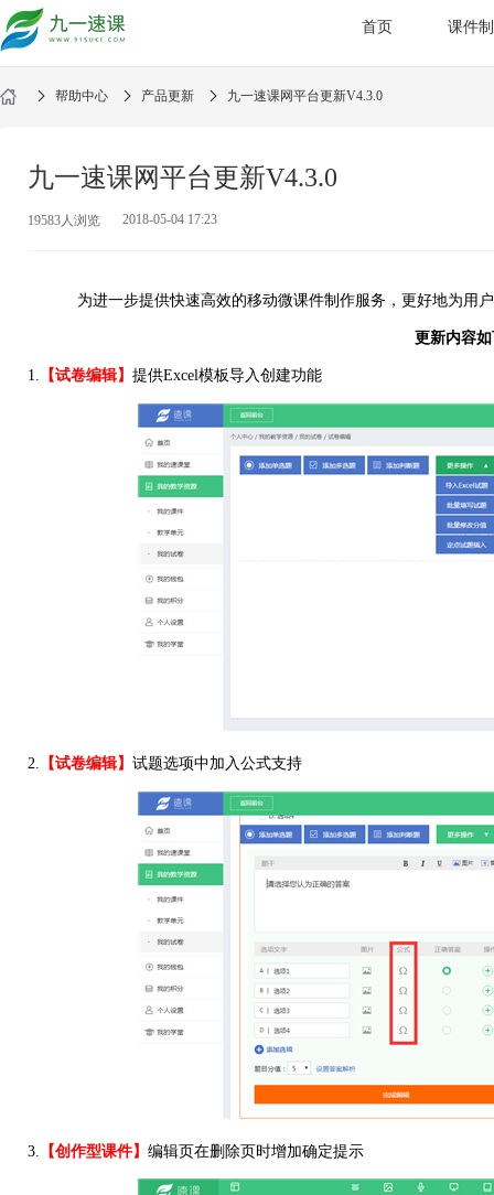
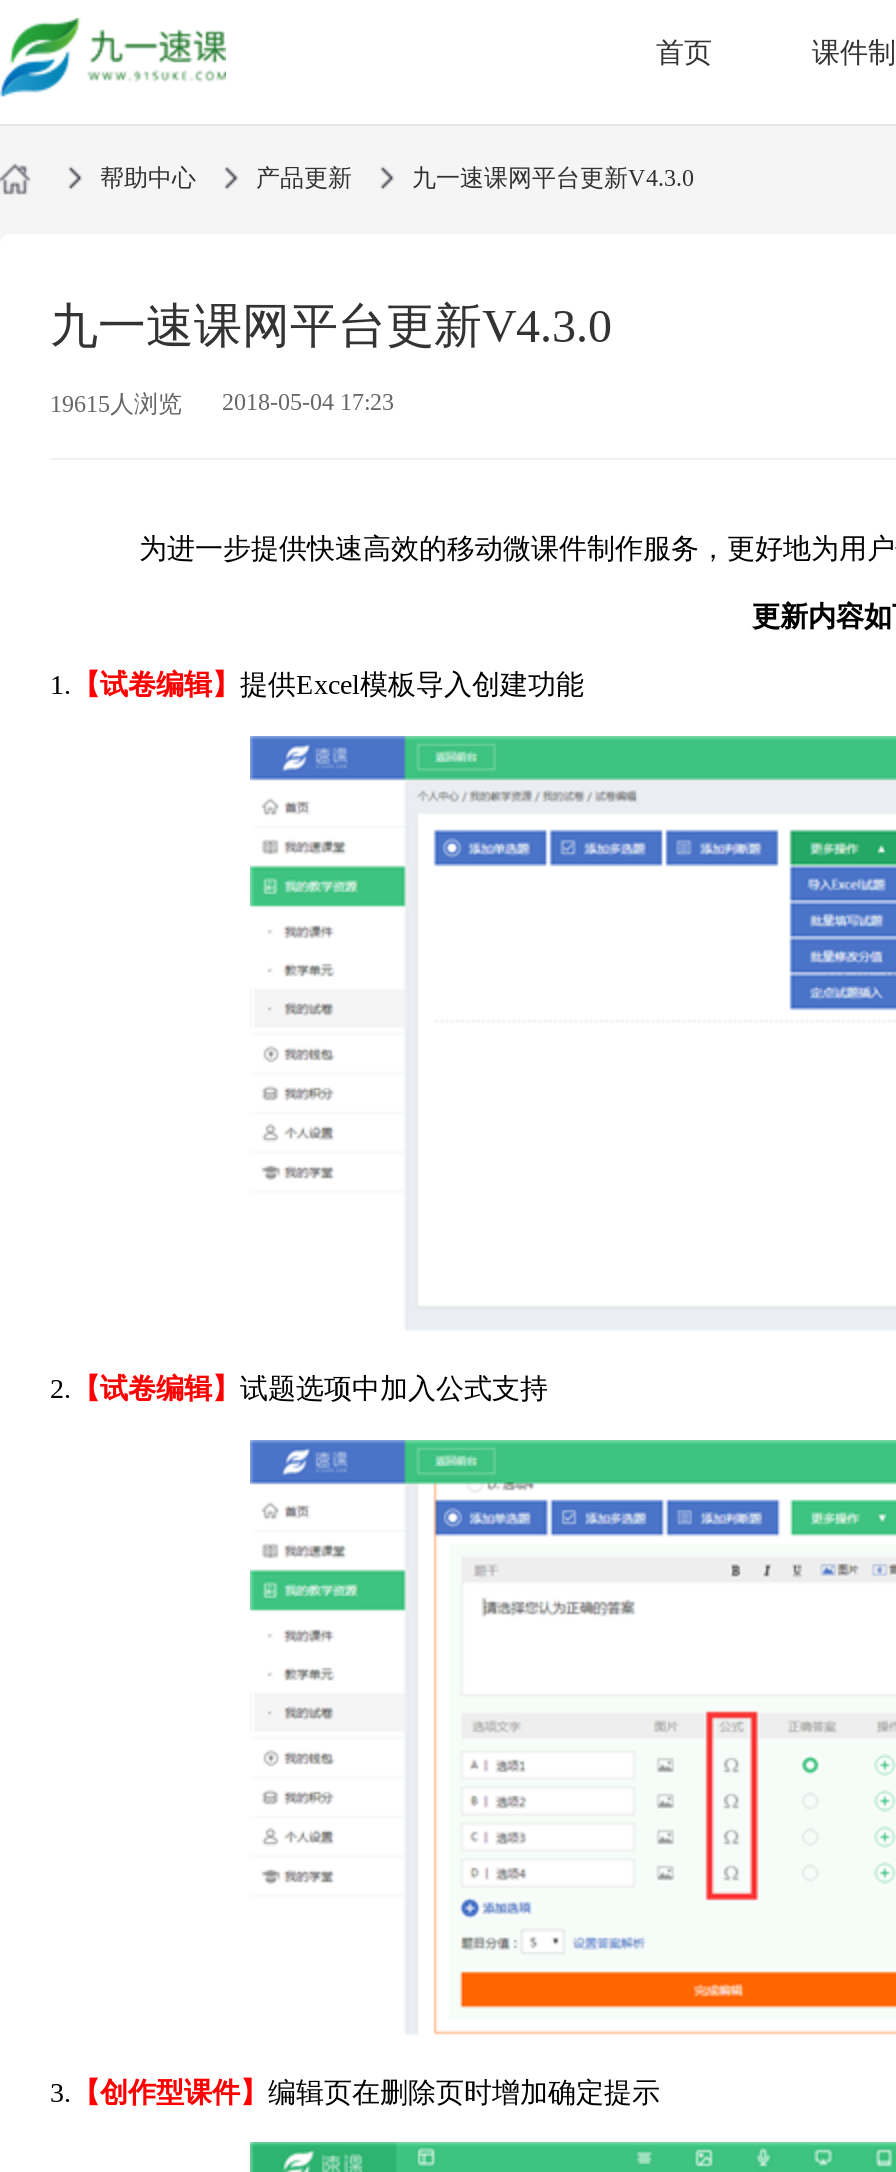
[28,212,217,228] 19583人浏览 2018-05-04 17:23 -> [50,388,394,418] 19615人浏览 2018-05-04 17:23

